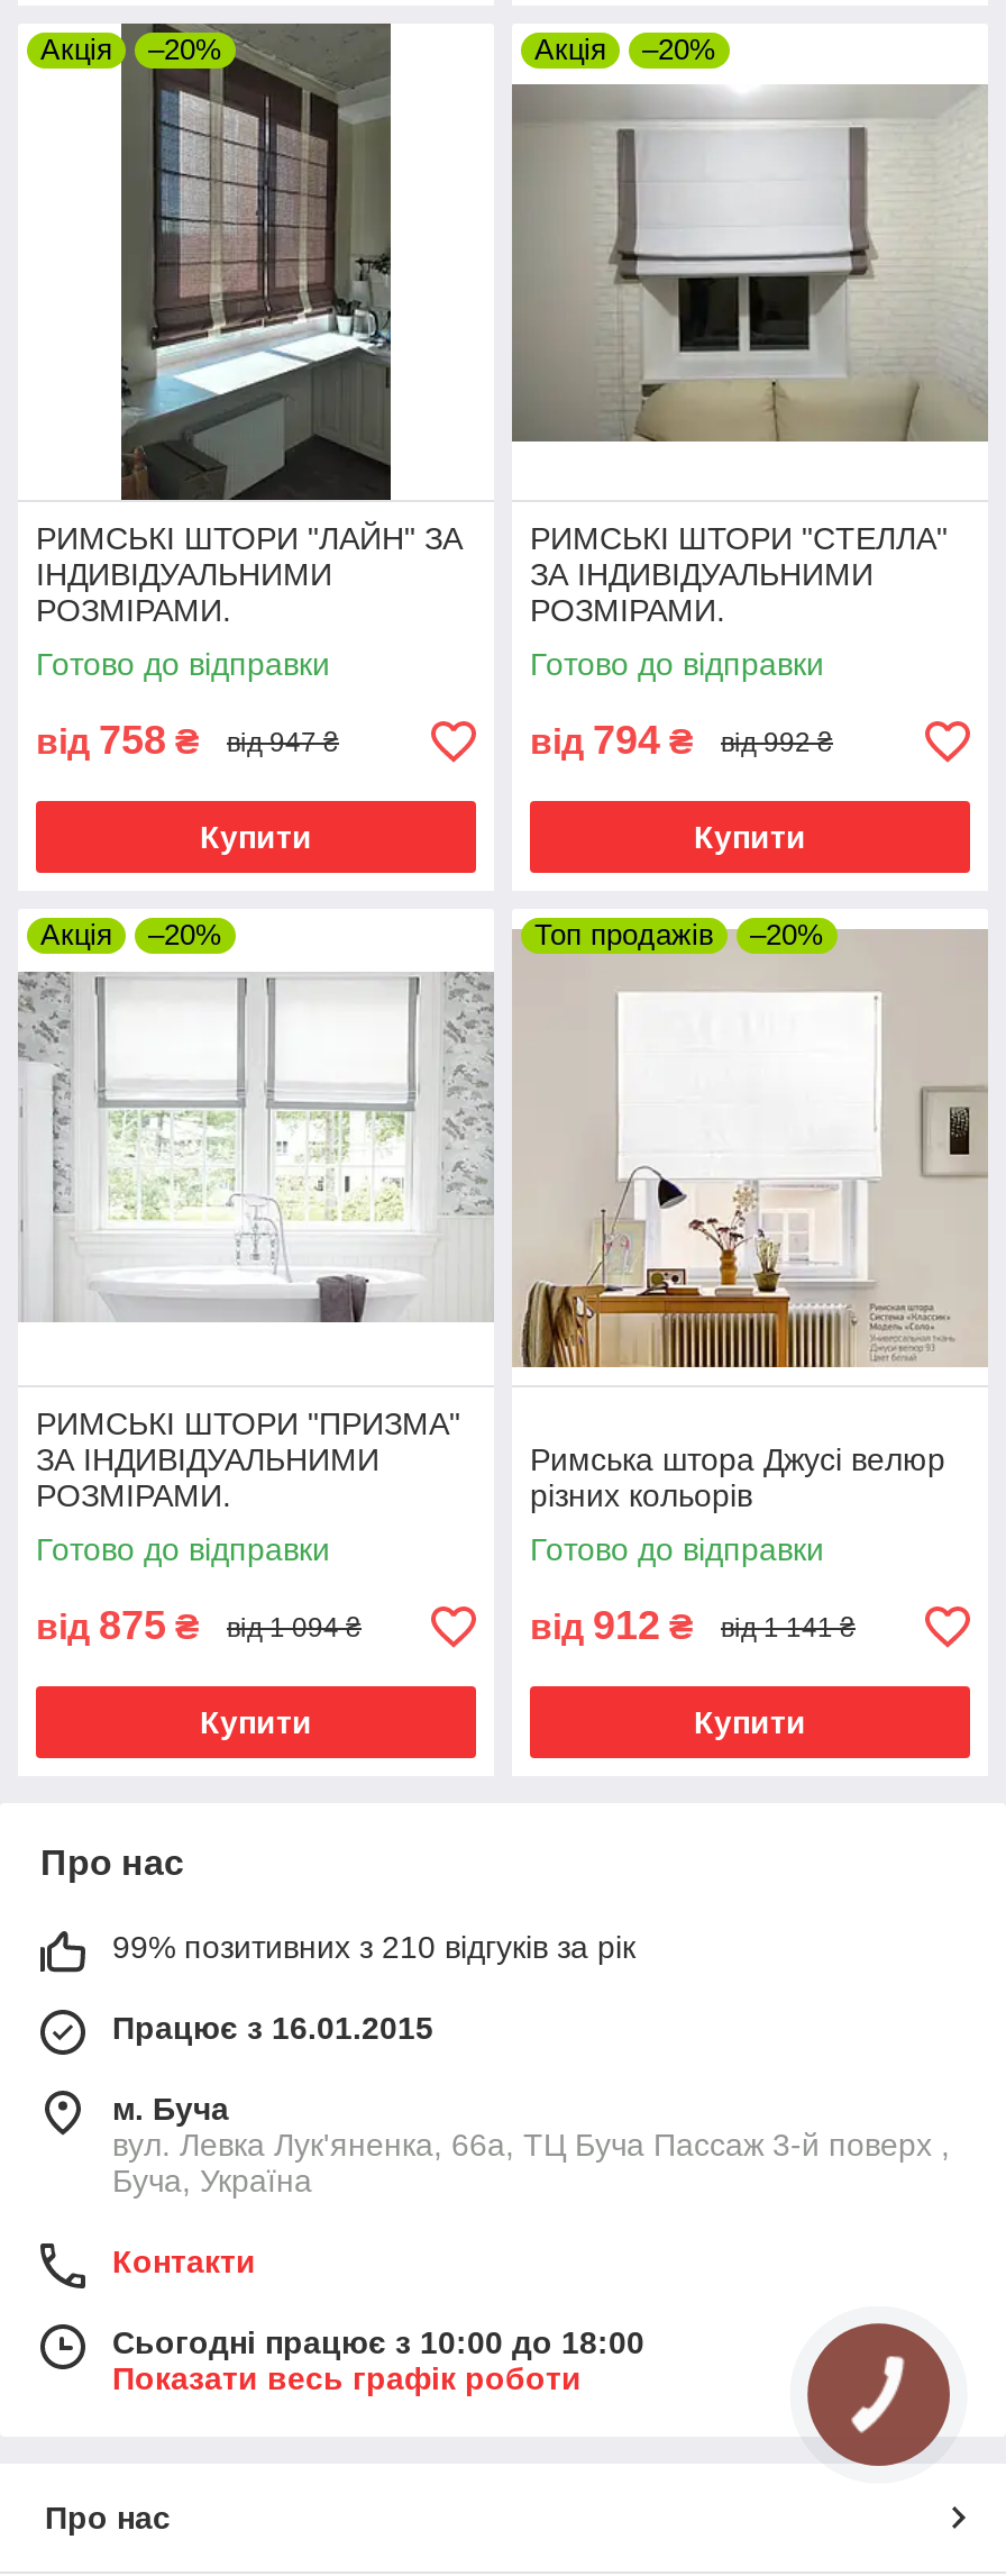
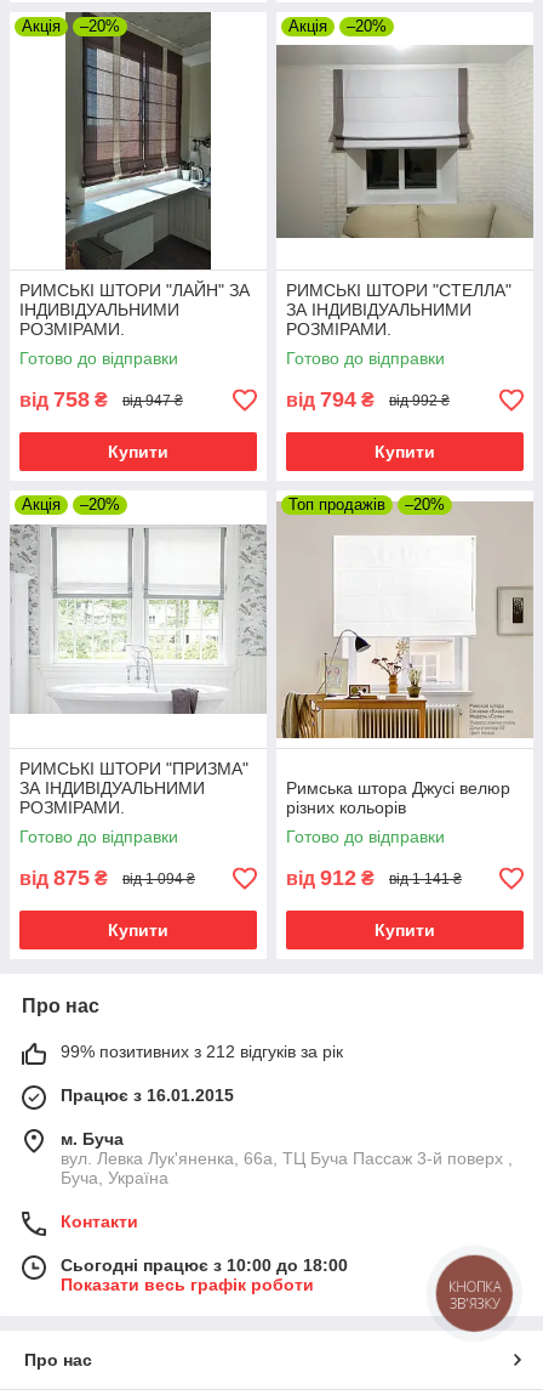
[112,1929,635,1965] 99% позитивних з 210 відгуків за рік -> [61,1042,343,1061] 99% позитивних з 212 відгуків за рік
none -> [449,1278,501,1313] КНОПКА | ЗВ'ЯЗКУ

